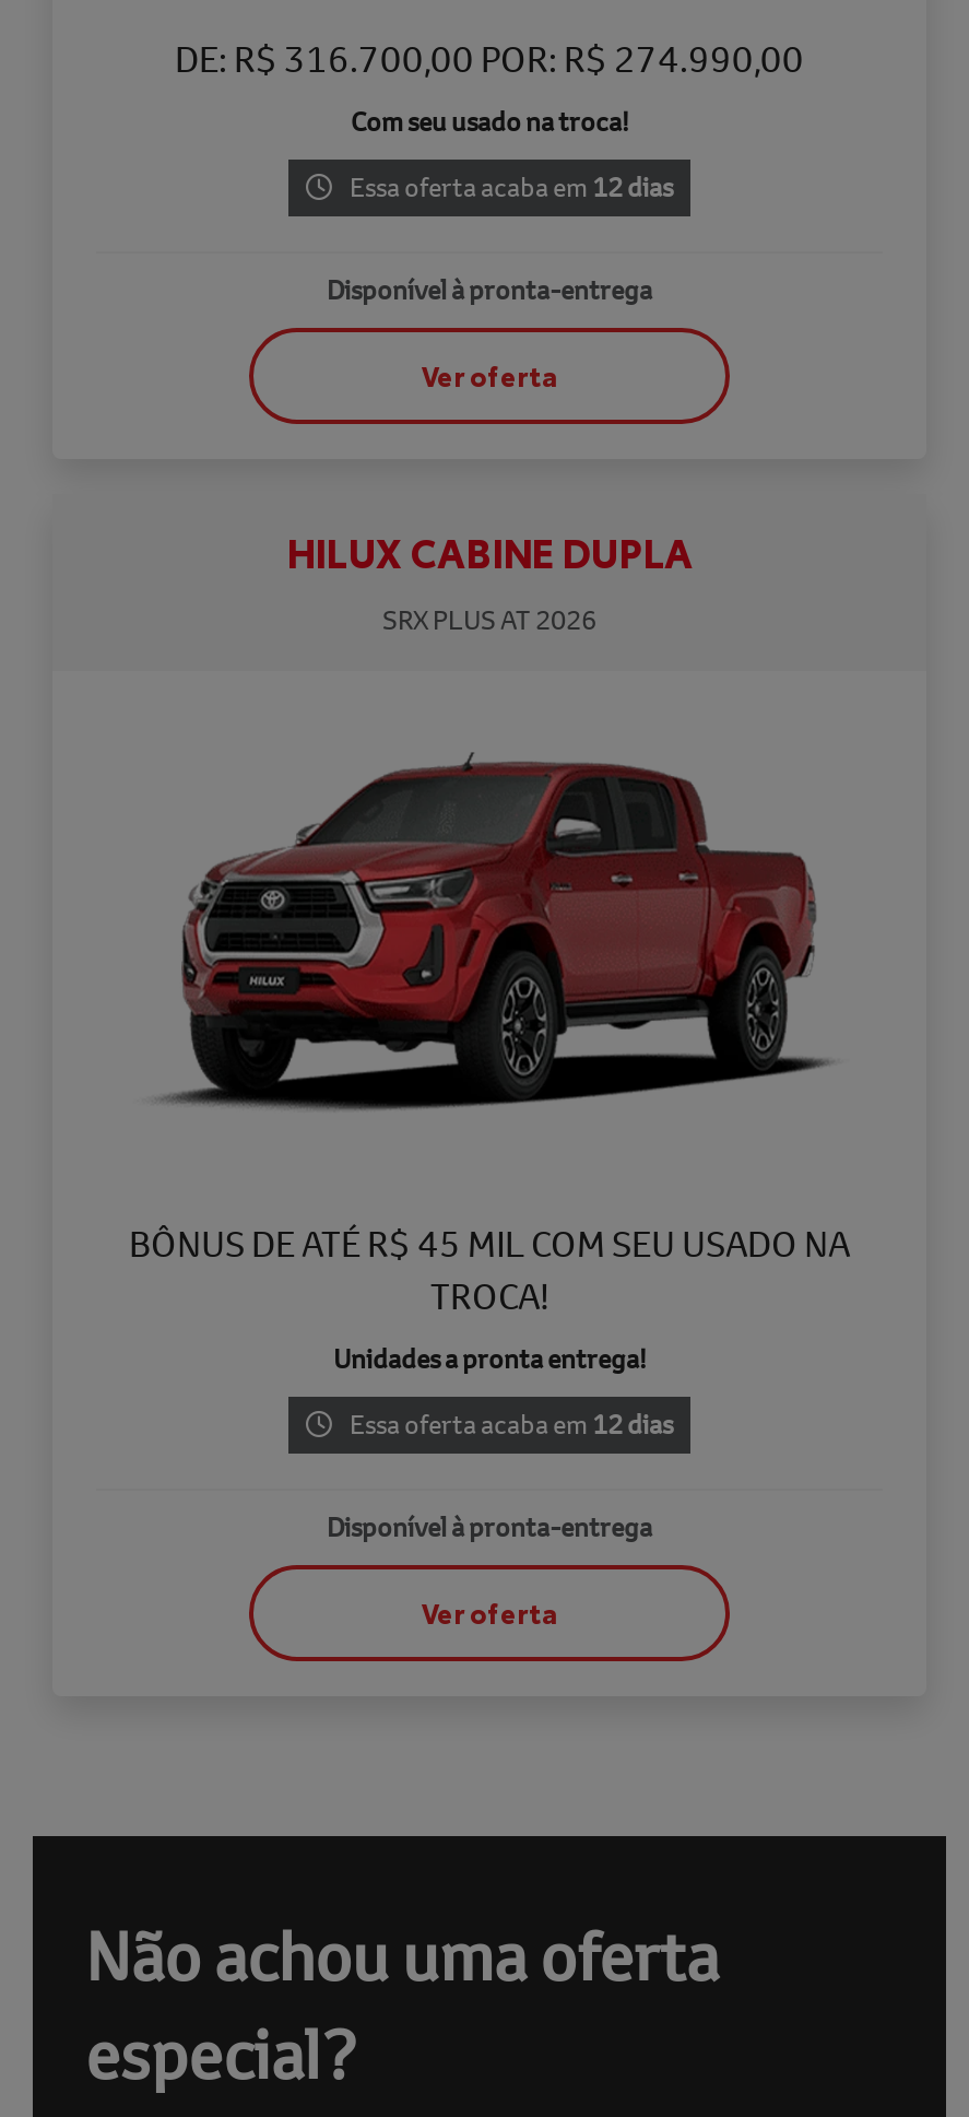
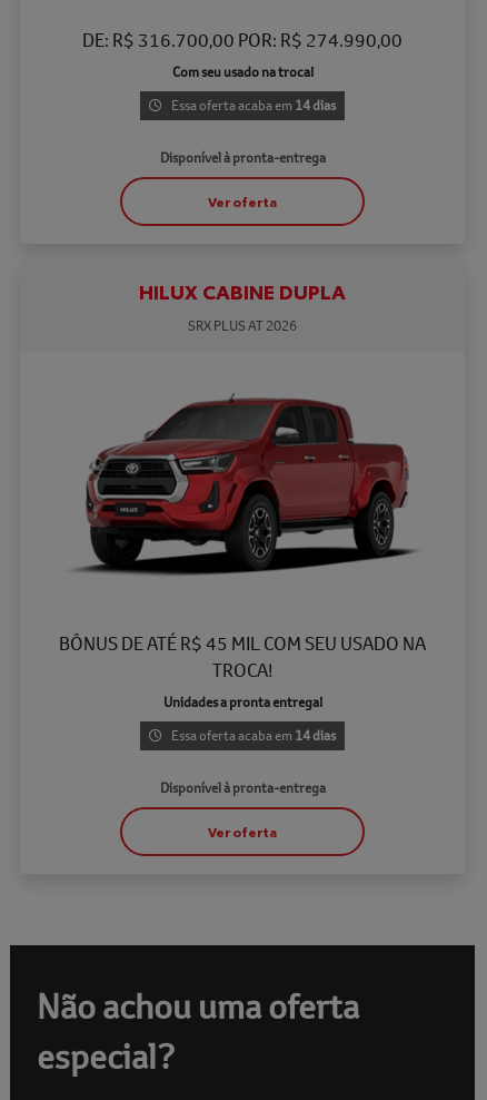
[350,168,673,205] Essa oferta acaba em 12 dias -> [171,95,336,114] Essa oferta acaba em 14 dias
[350,1406,673,1444] Essa oferta acaba em 12 dias -> [171,726,336,745] Essa oferta acaba em 14 dias

